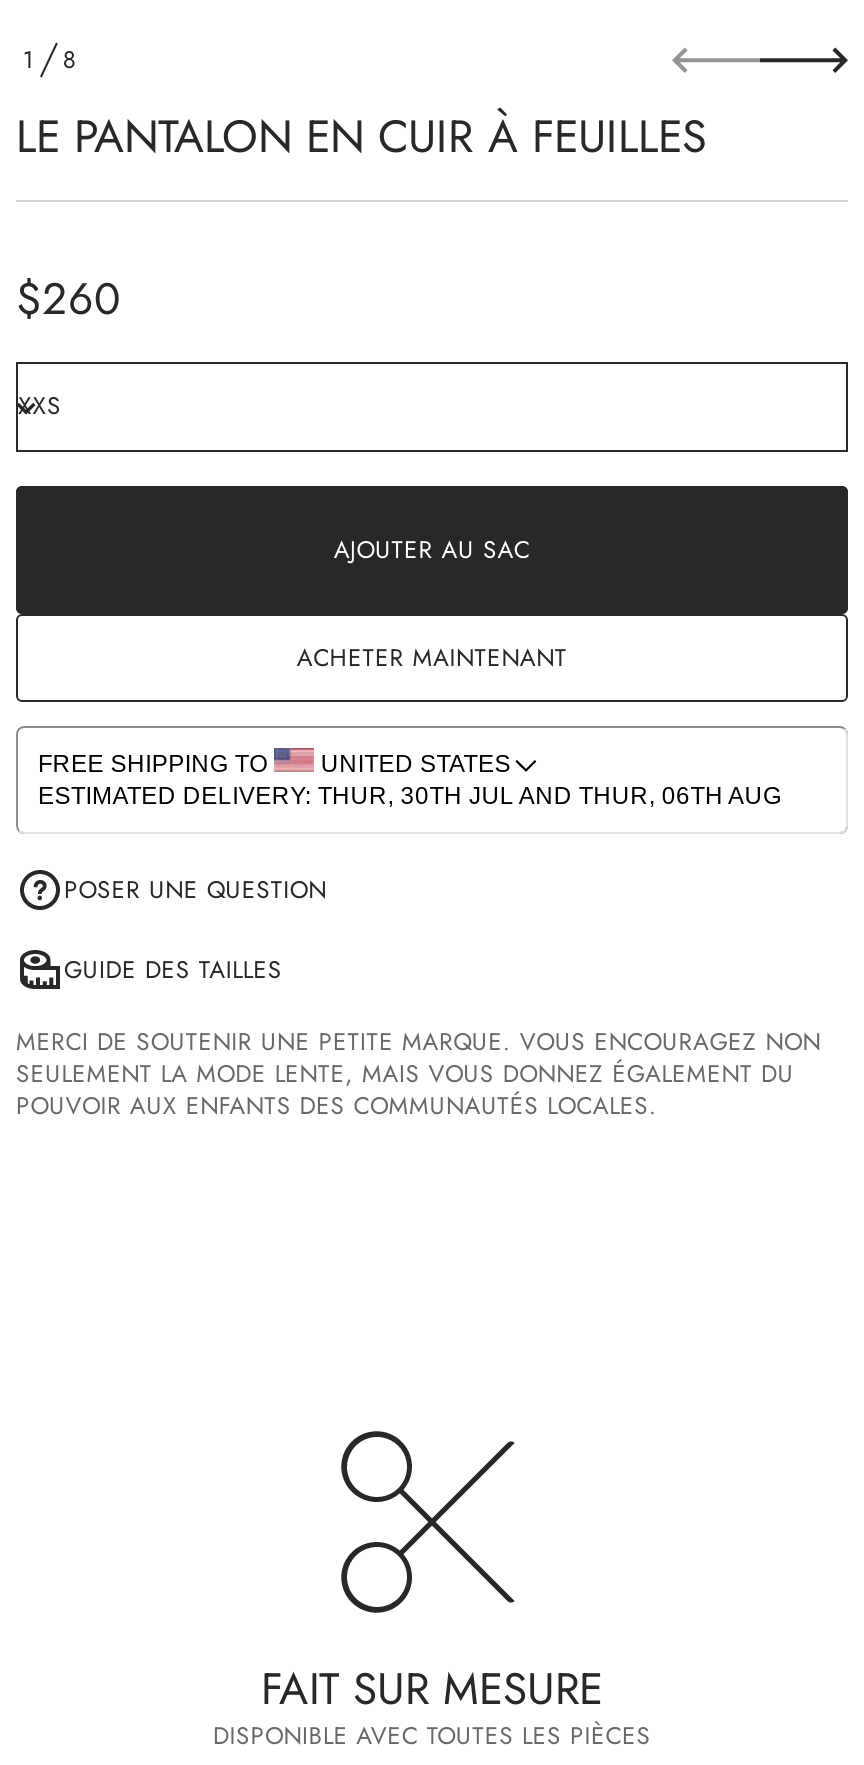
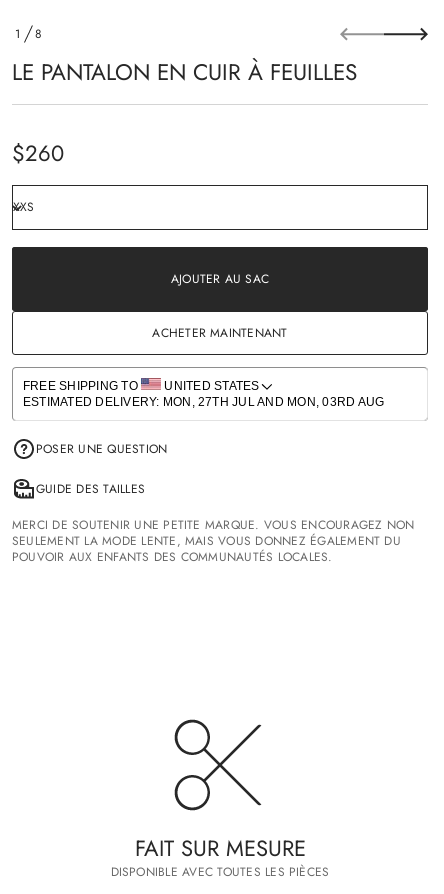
[38,782,781,810] ESTIMATED DELIVERY: THUR, 30TH JUL AND THUR, 06TH AUG -> [23,395,384,409] ESTIMATED DELIVERY: MON, 27TH JUL AND MON, 03RD AUG

